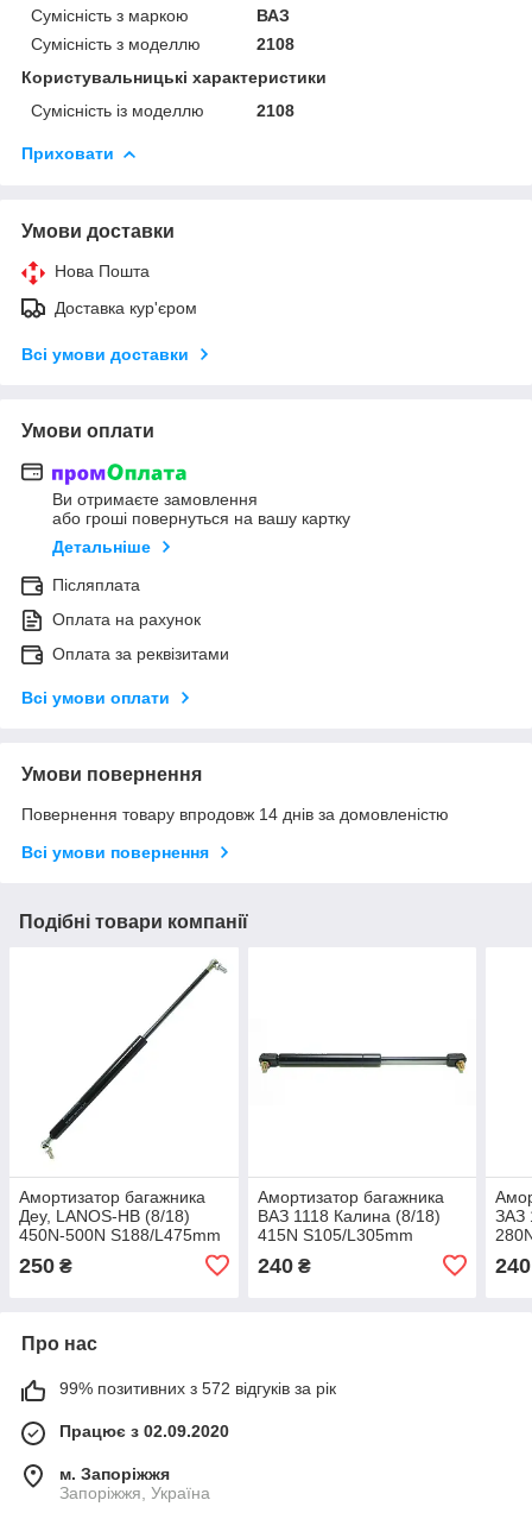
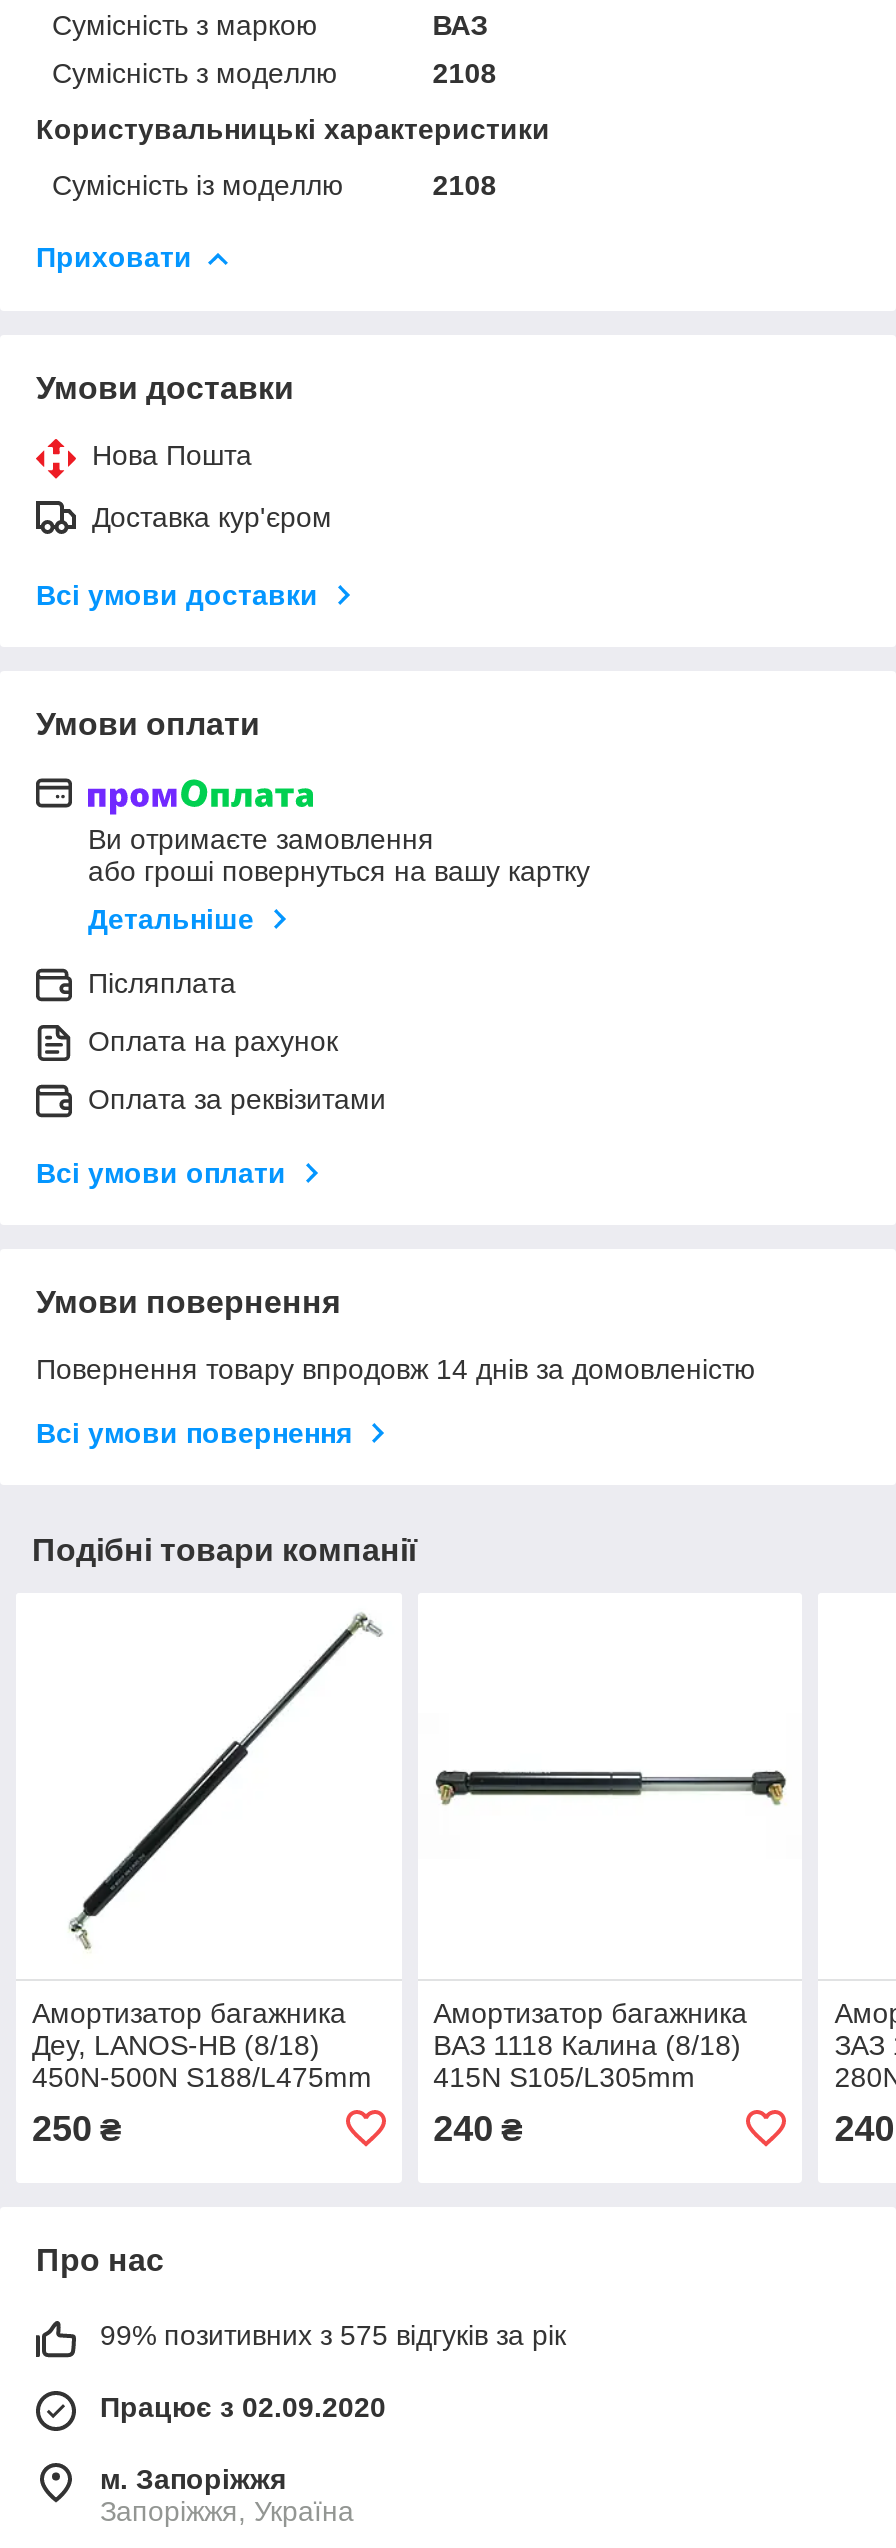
[59,1379,336,1398] 99% позитивних з 572 відгуків за рік -> [100,2319,566,2351] 99% позитивних з 575 відгуків за рік

